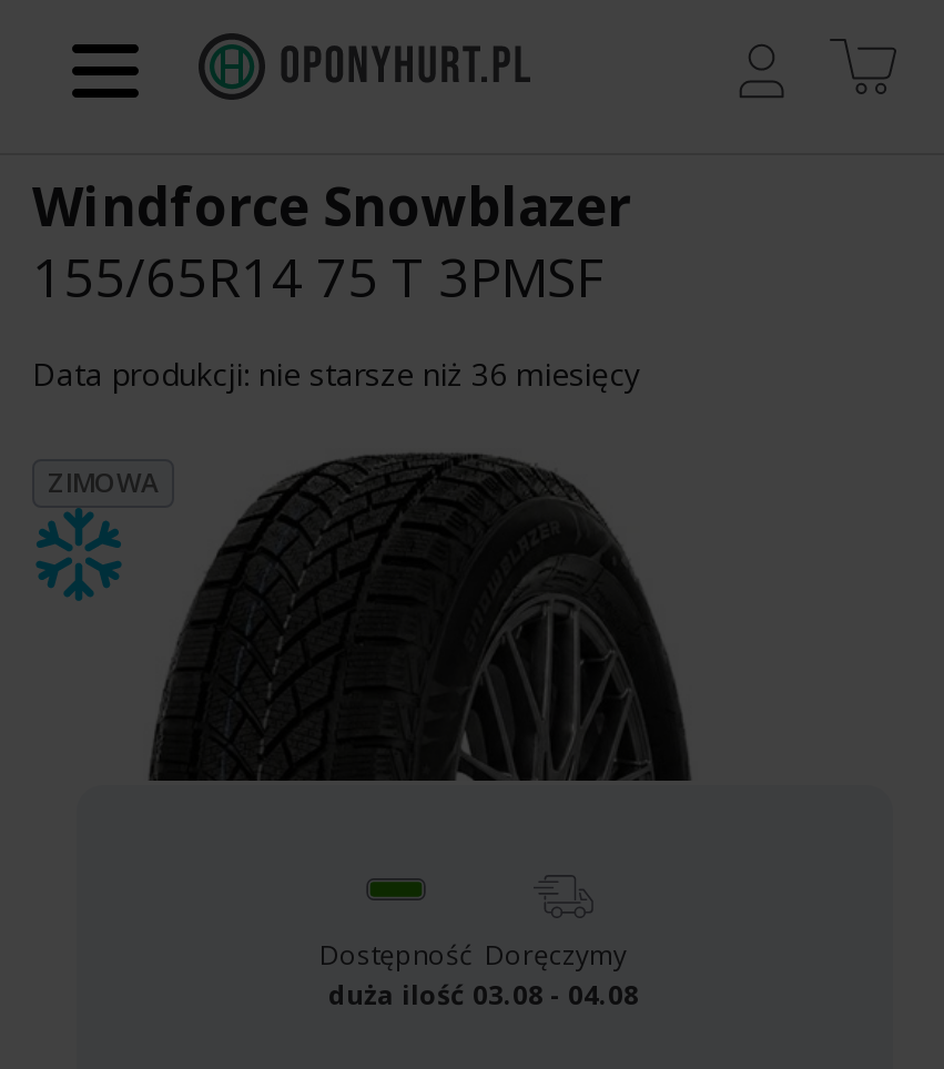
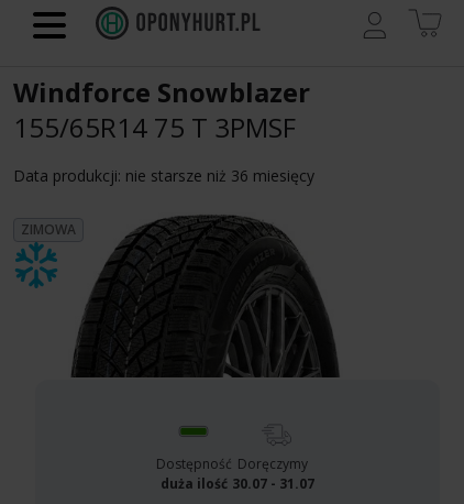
[328,976,639,1014] duża ilość 03.08 - 04.08 -> [160,474,314,493] duża ilość 30.07 - 31.07

